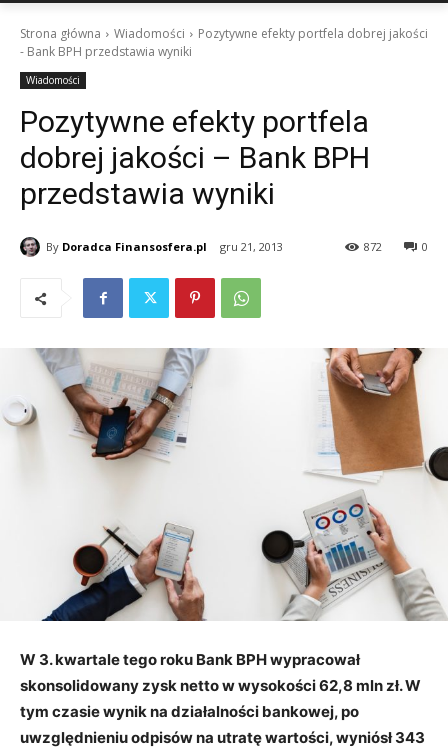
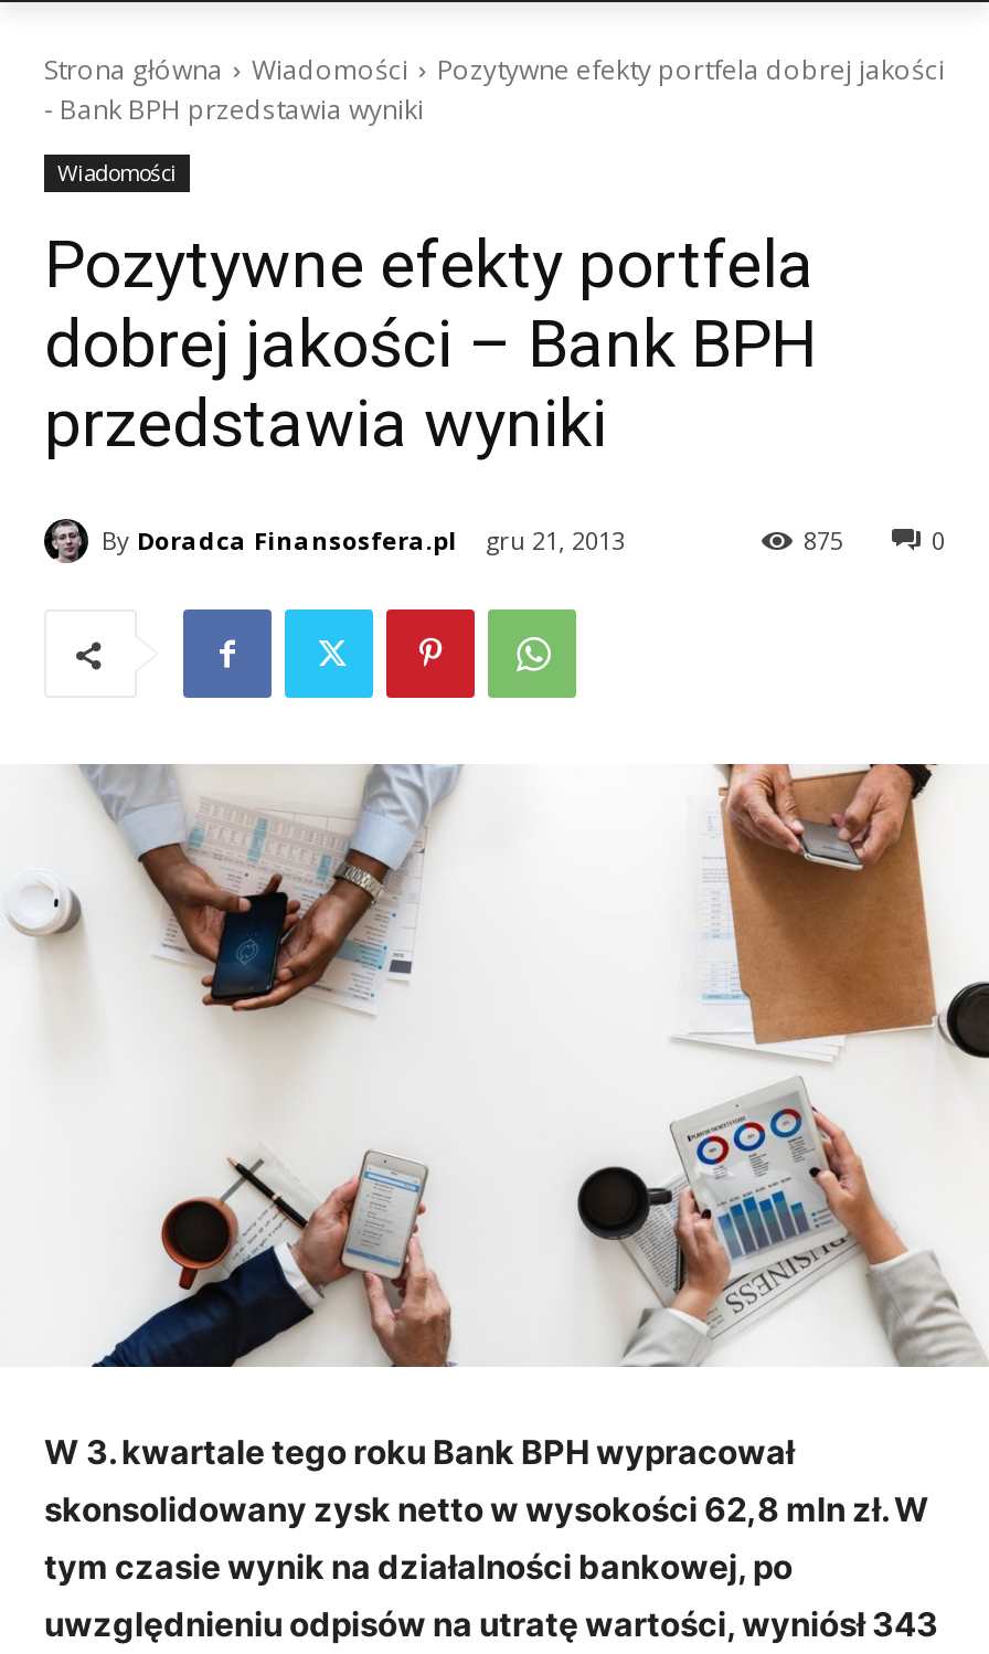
[364,239,382,254] 872 -> [804,524,843,557] 875

